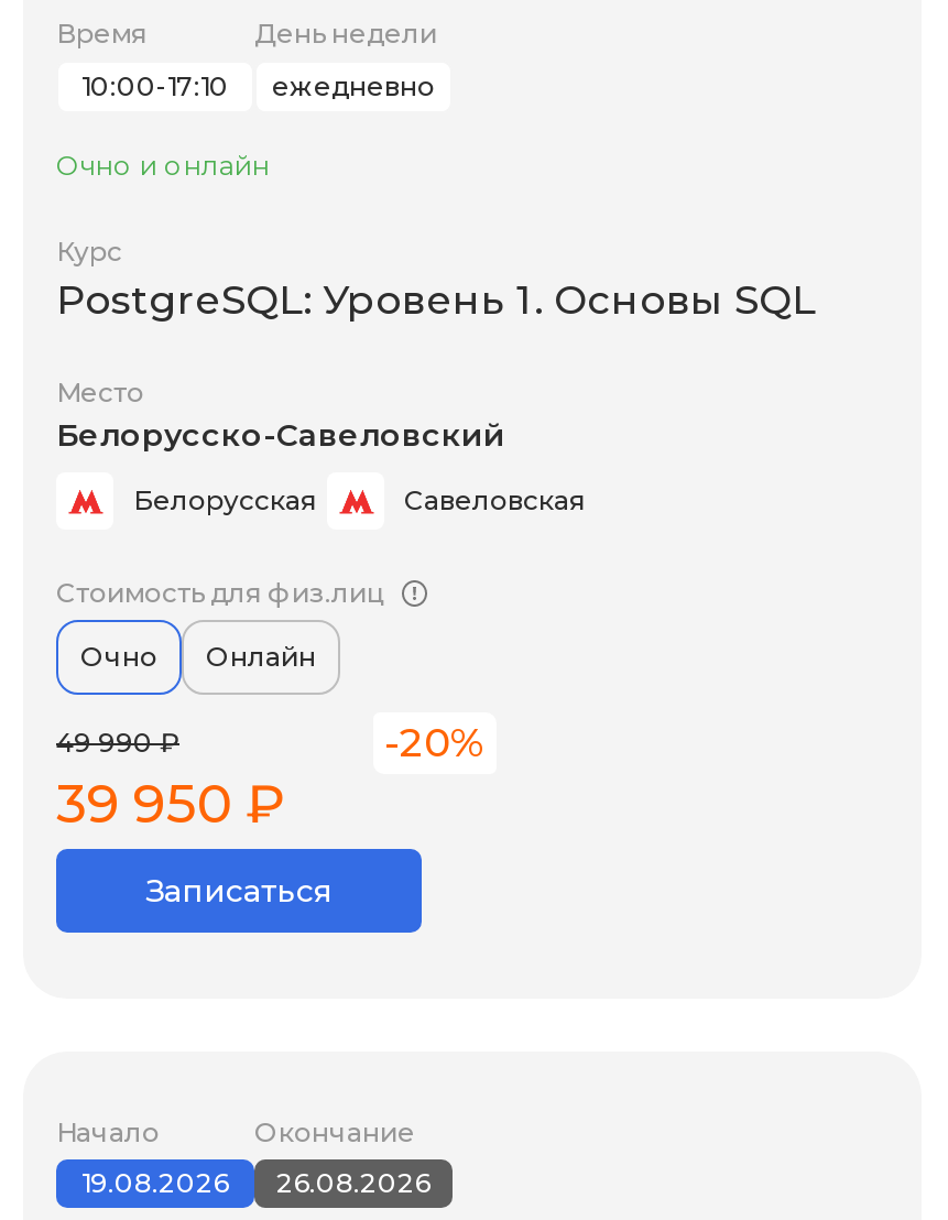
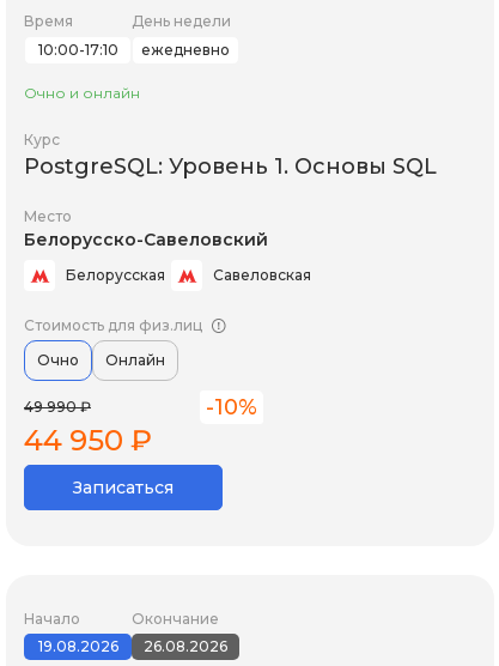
[384,719,486,768] -20% -> [206,394,257,421] -10%
[56,772,285,836] 39 950 ₽ -> [24,423,152,458] 44 950 ₽

